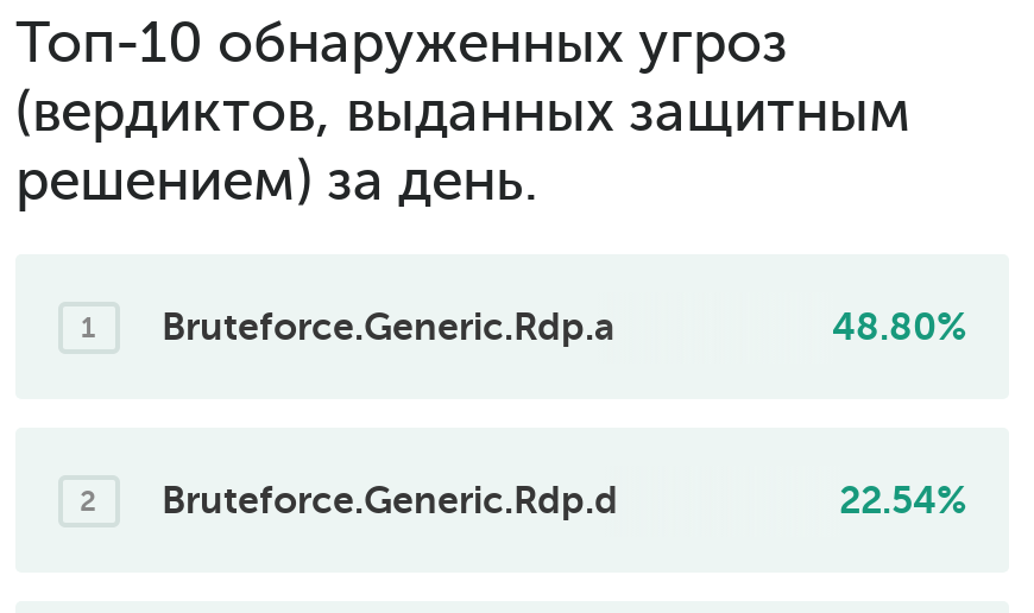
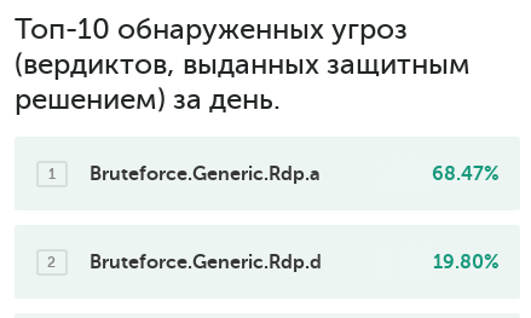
[832,305,967,348] 48.80% -> [431,163,499,184] 68.47%
[839,479,967,522] 22.54% -> [432,251,499,273] 19.80%

